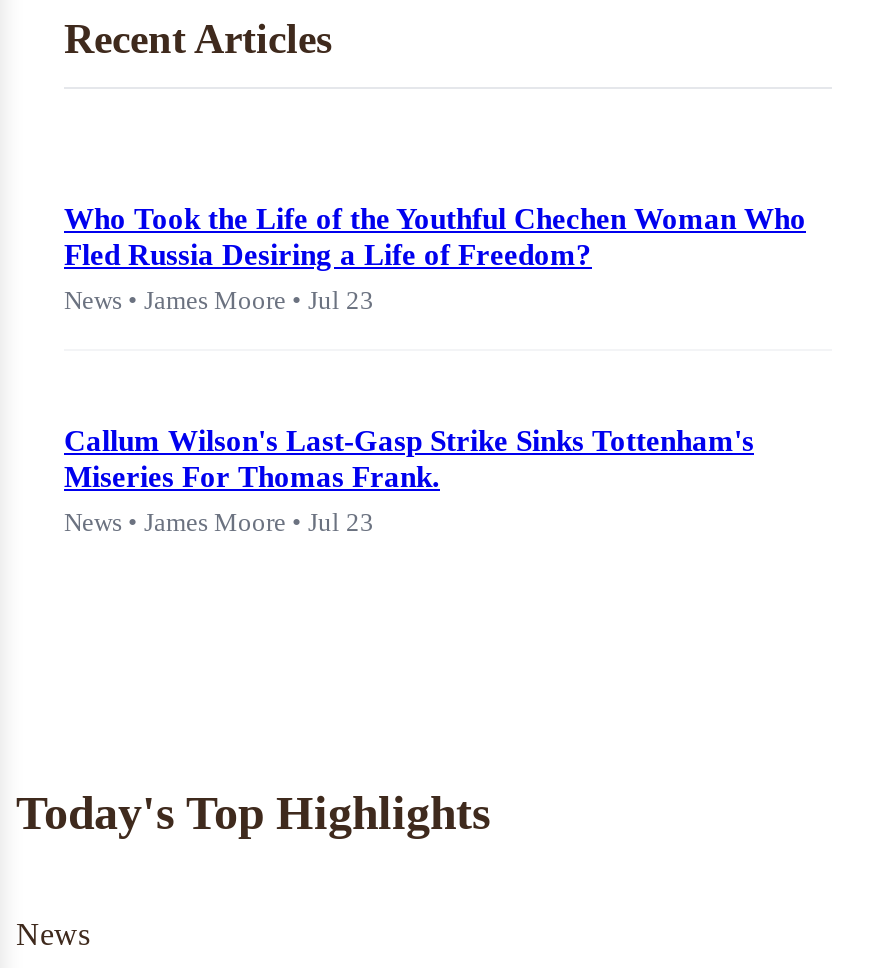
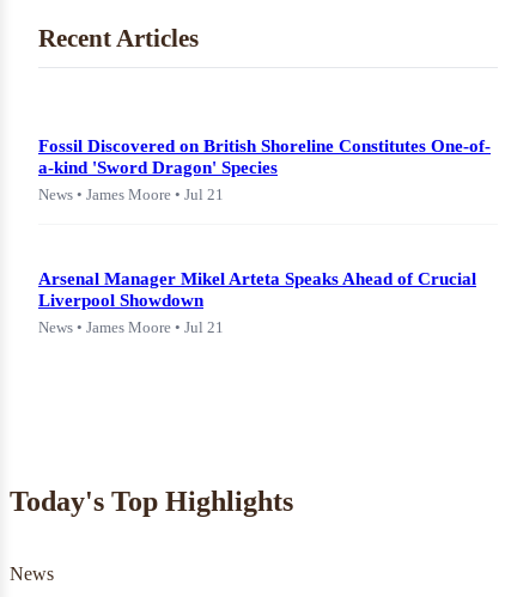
[64,201,806,271] Who Took the Life of the Youthful Chechen Woman Who | Fled Russia Desiring a Life of Freedom? -> [38,135,491,177] Fossil Discovered on British Shoreline Constitutes One-of- | a-kind 'Sword Dragon' Species
[64,287,374,315] News • James Moore • Jul 23 -> [38,186,224,203] News • James Moore • Jul 21
[64,423,754,493] Callum Wilson's Last-Gasp Strike Sinks Tottenham's | Miseries For Thomas Frank. -> [38,268,476,310] Arsenal Manager Mikel Arteta Speaks Ahead of Crucial | Liverpool Showdown
[64,509,374,537] News • James Moore • Jul 23 -> [38,319,224,336] News • James Moore • Jul 21

